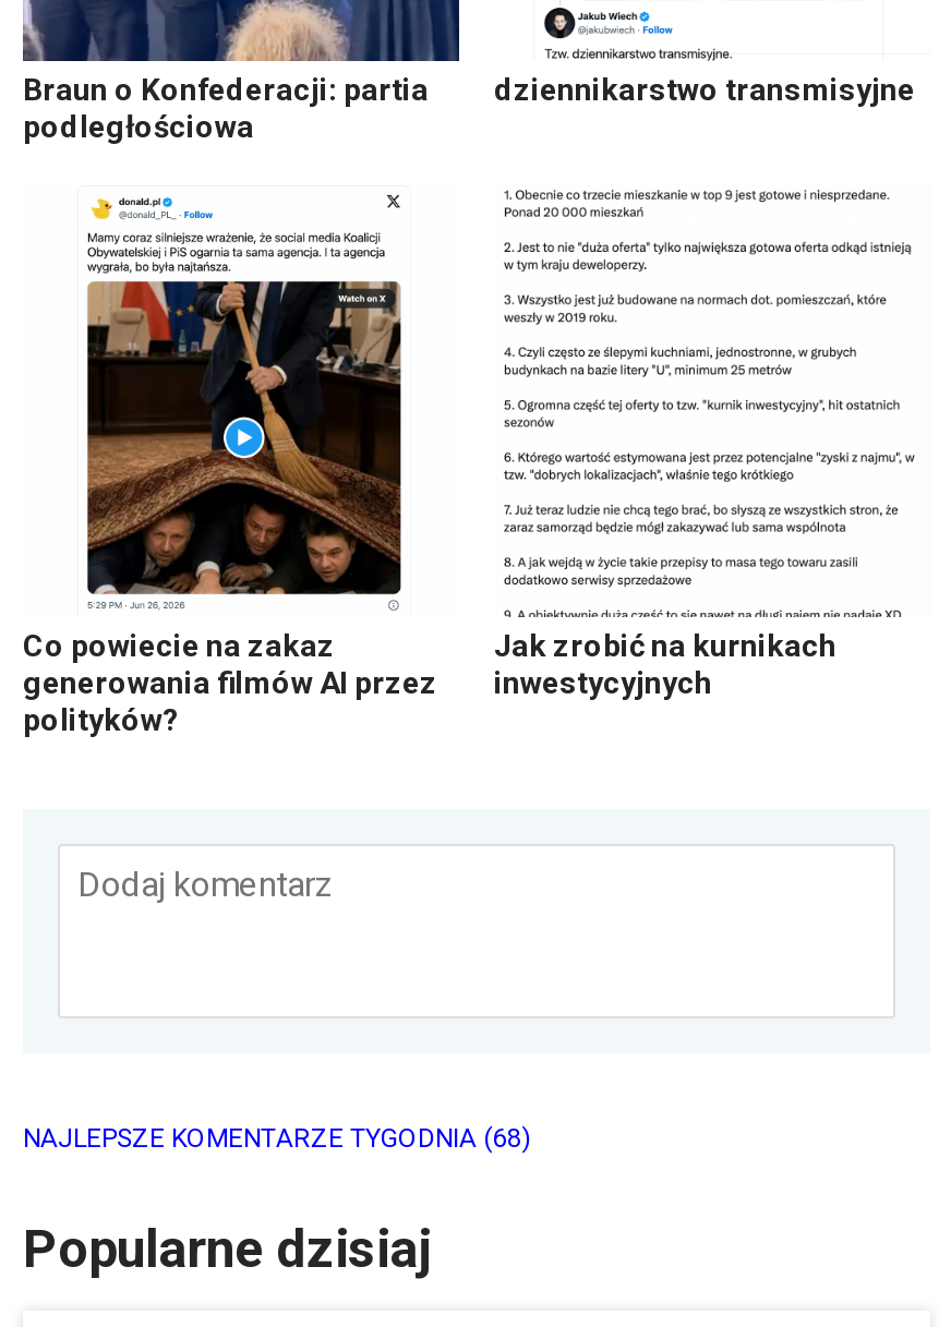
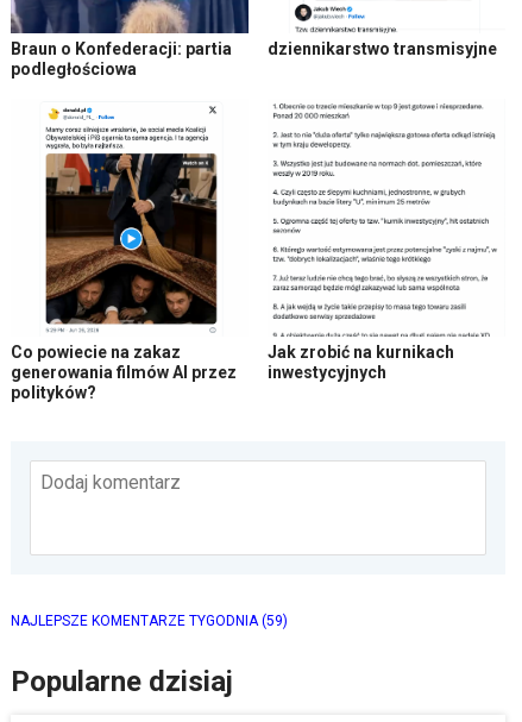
[23,1122,531,1153] NAJLEPSZE KOMENTARZE TYGODNIA (68) -> [11,612,288,629] NAJLEPSZE KOMENTARZE TYGODNIA (59)

